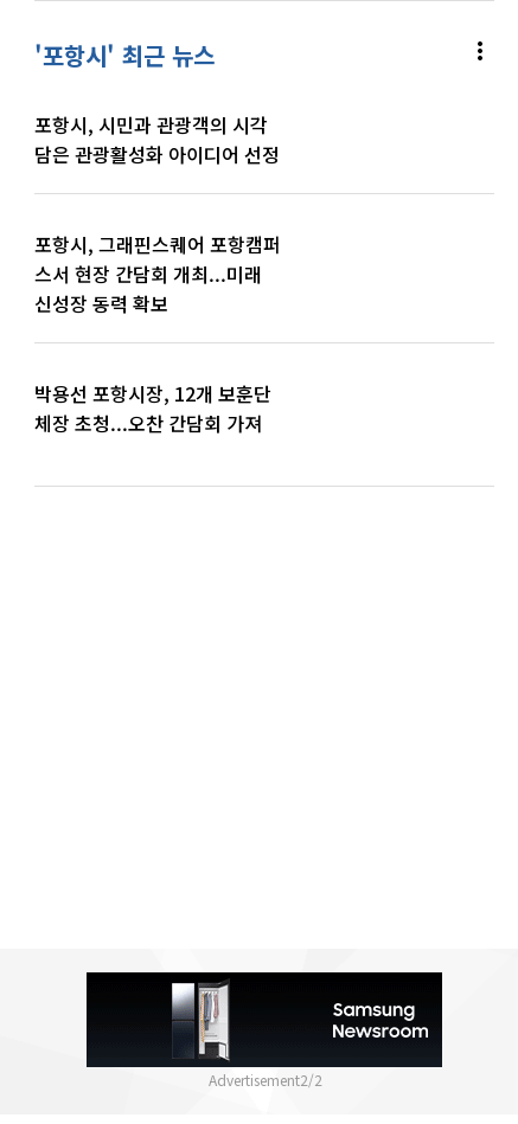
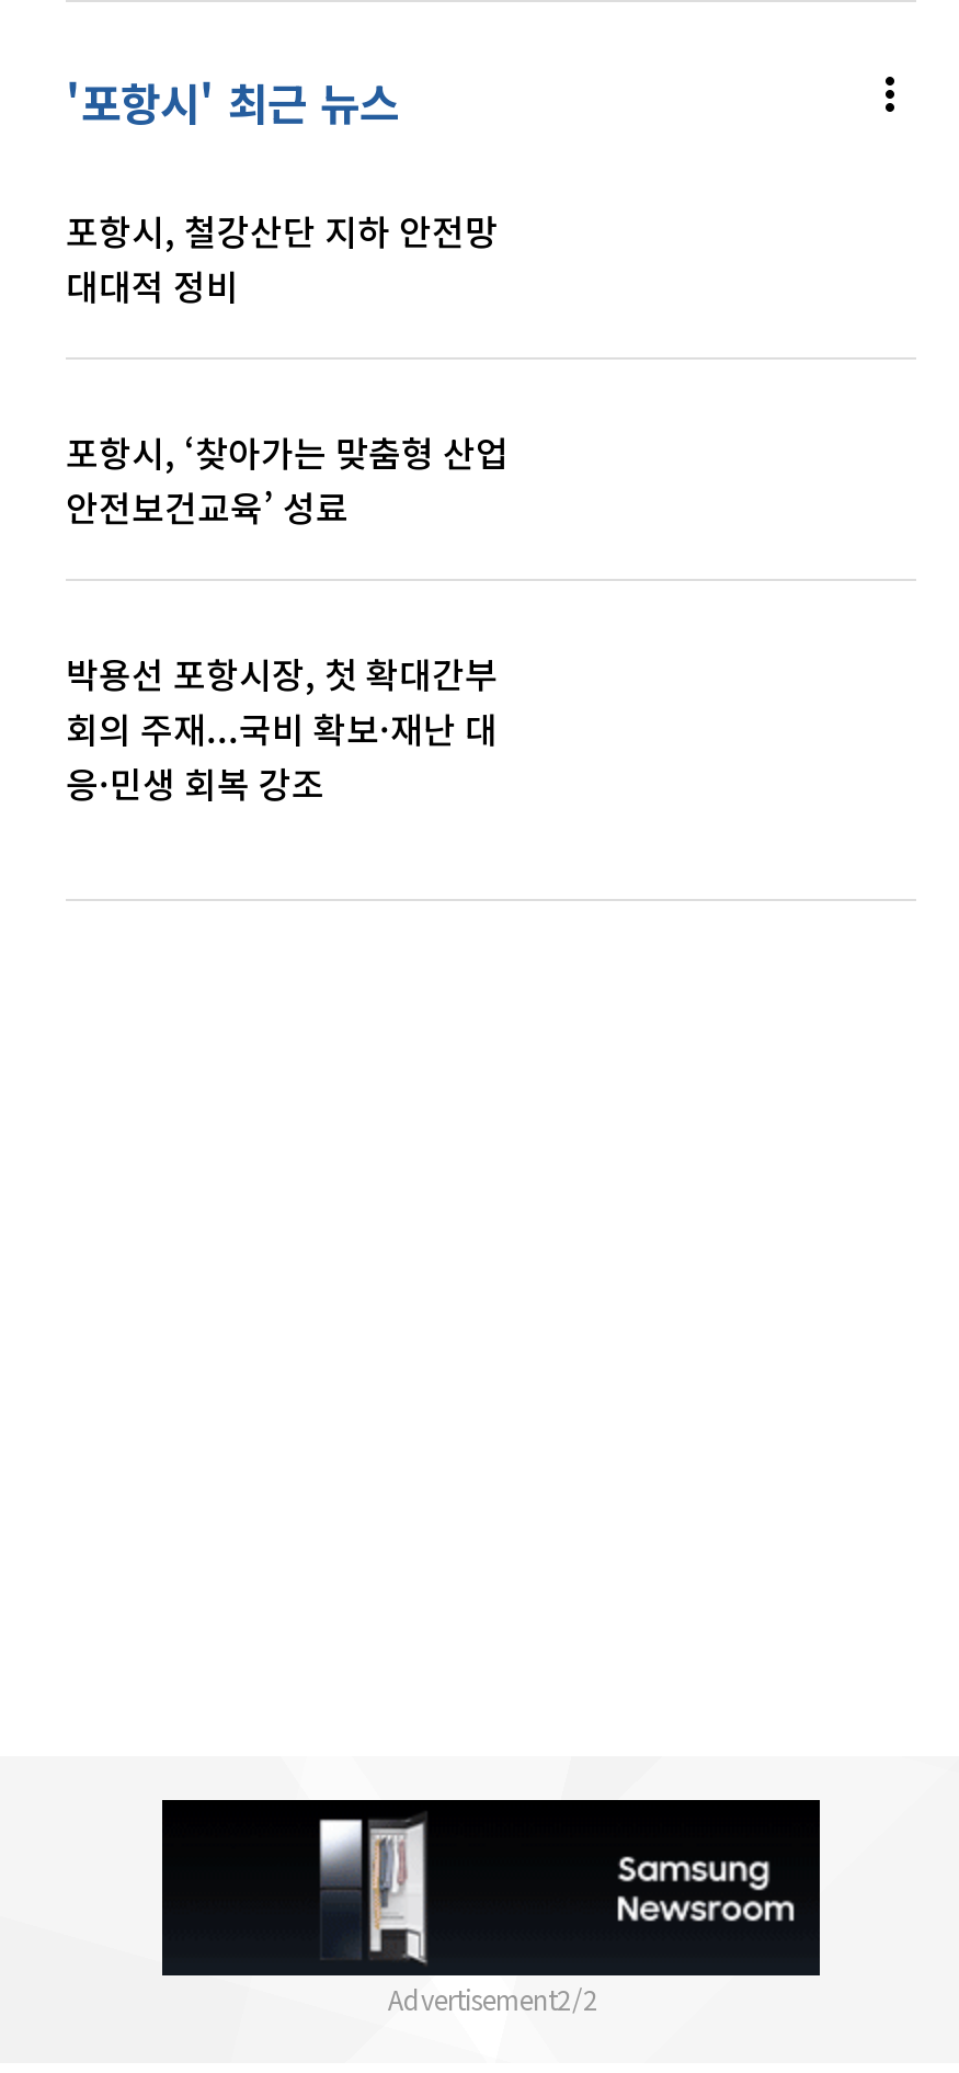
[34,110,280,168] 포항시, 시민과 관광객의 시각 | 담은 관광활성화 아이디어 선정 -> [66,204,498,311] 포항시, 철강산단 지하 안전망 | 대대적 정비
[34,230,281,317] 포항시, 그래핀스퀘어 포항캠퍼 | 스서 현장 간담회 개최...미래 | 신성장 동력 확보 -> [66,425,509,533] 포항시, ‘찾아가는 맞춤형 산업 | 안전보건교육’ 성료
[34,379,271,437] 박용선 포항시장, 12개 보훈단 | 체장 초청...오찬 간담회 가져 -> [66,647,498,809] 박용선 포항시장, 첫 확대간부 | 회의 주재...국비 확보·재난 대 | 응·민생 회복 강조

